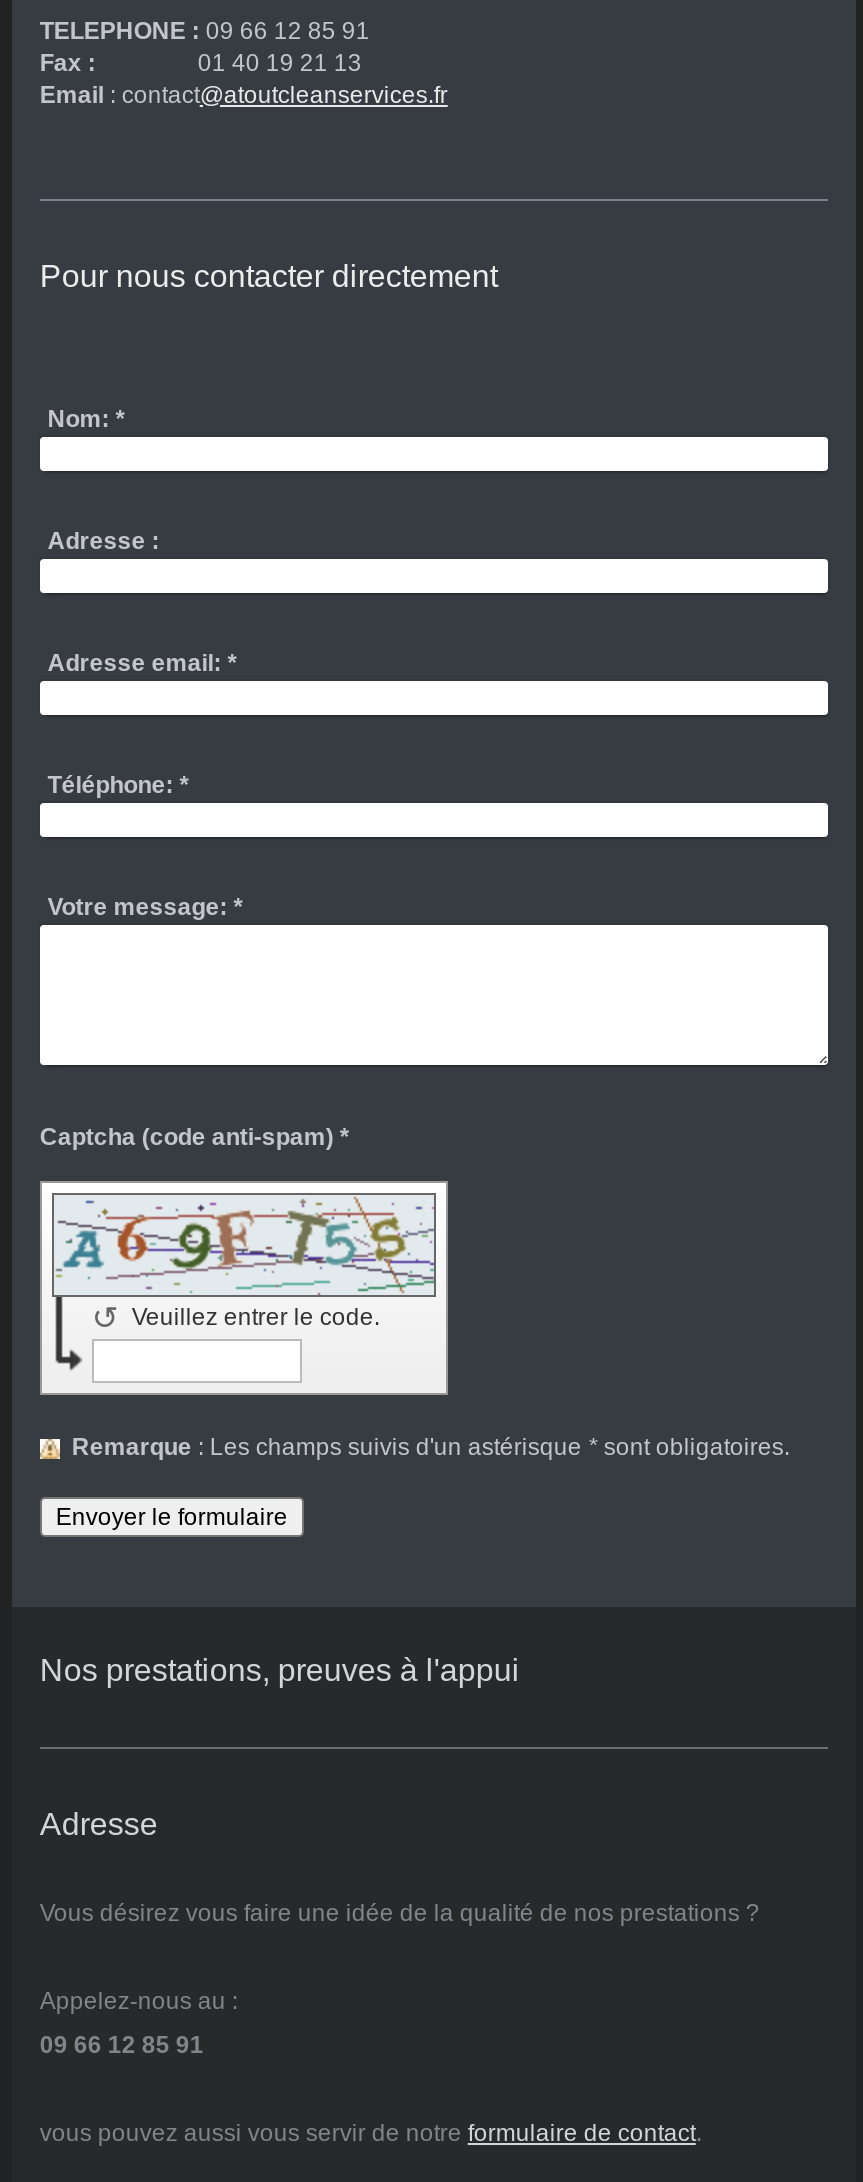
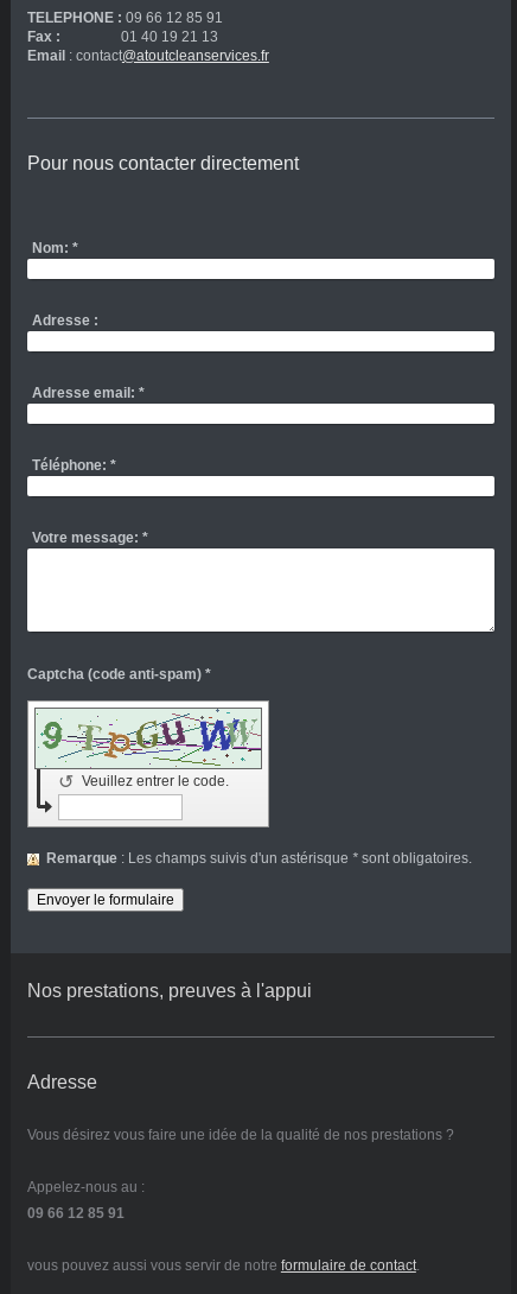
[58,1195,434,1291] [image] -> [38,709,261,766] [image]

